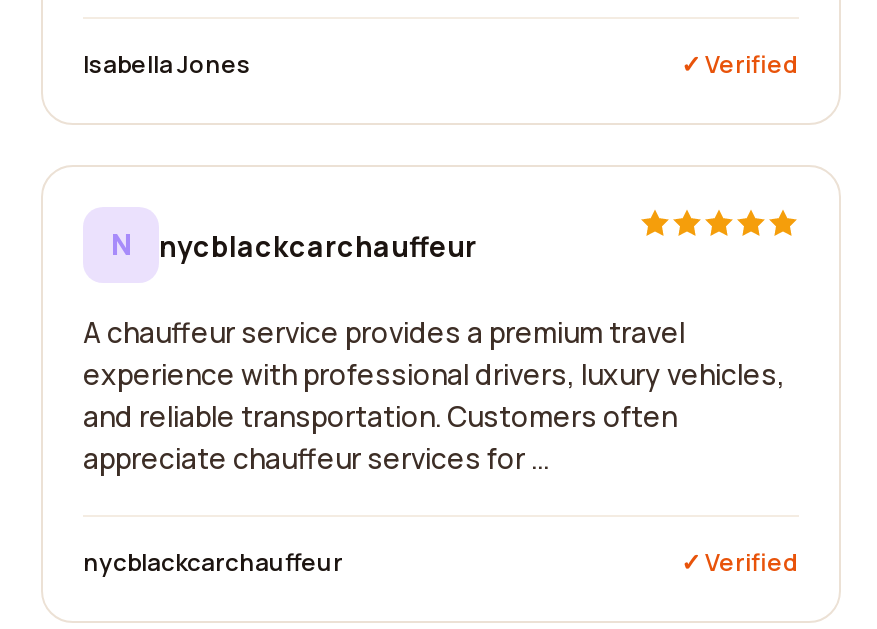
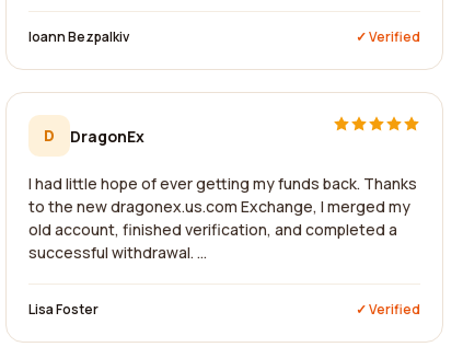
[83,47,251,81] Isabella Jones -> [28,27,129,46] Ioann Bezpalkiv
[111,225,477,264] N | nycblackcarchauffeur -> [44,125,144,146] D | DragonEx
[83,313,785,477] A chauffeur service provides a premium travel | experience with professional drivers, luxury vehicles, | and reliable transportation. Customers often | appreciate chauffeur services for ... -> [28,173,417,263] I had little hope of ever getting my funds back. Thanks | to the new dragonex.us.com Exchange, I merged my | old account, finished verification, and completed a | successful withdrawal. ...
[83,545,343,579] nycblackcarchauffeur -> [28,300,99,319] Lisa Foster

